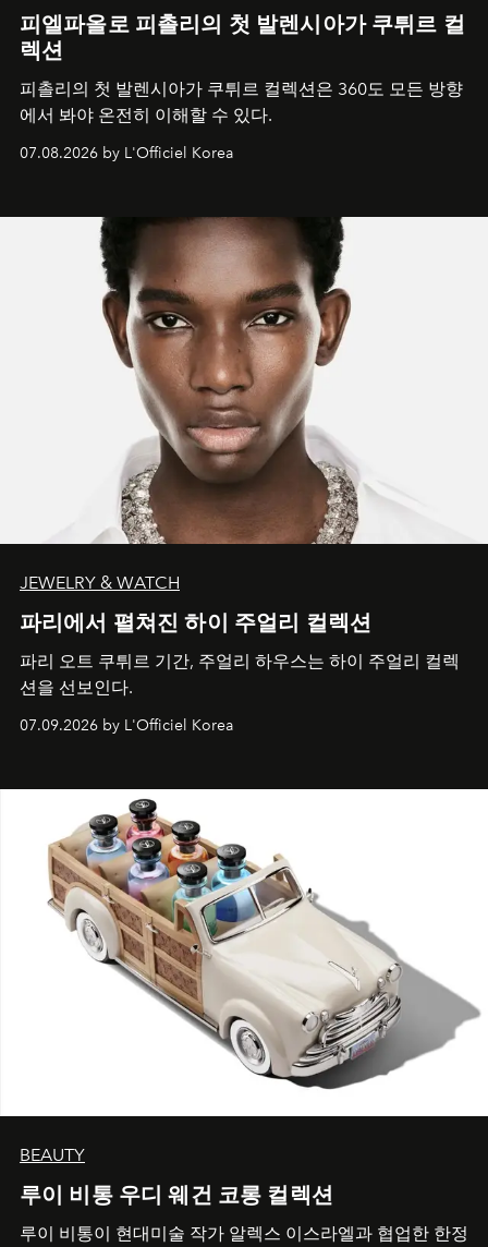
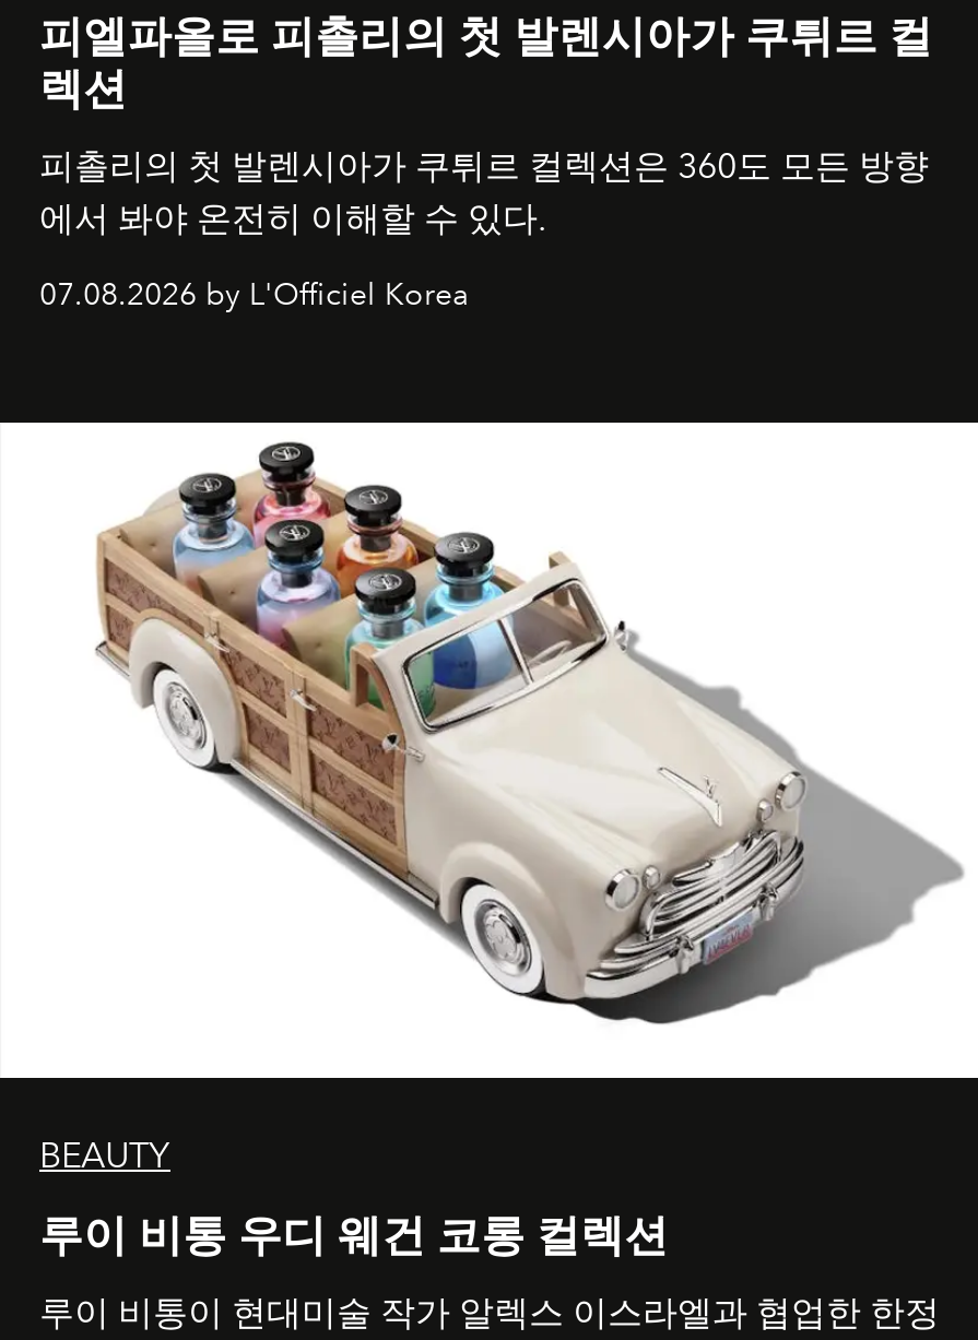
[20,217,479,734] [image] | JEWELRY & WATCH | 파리에서 펼쳐진 하이 주얼리 컬렉션 | 파리 오트 쿠튀르 기간, 주얼리 하우스는 하이 주얼리 컬렉 | 션을 선보인다. | 07.09.2026 by L'Officiel Korea -> none

